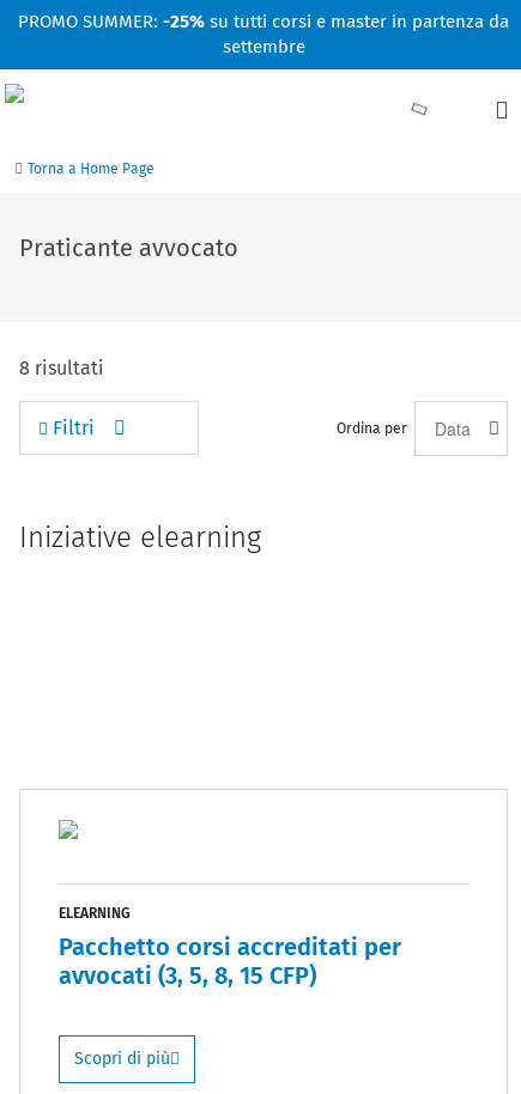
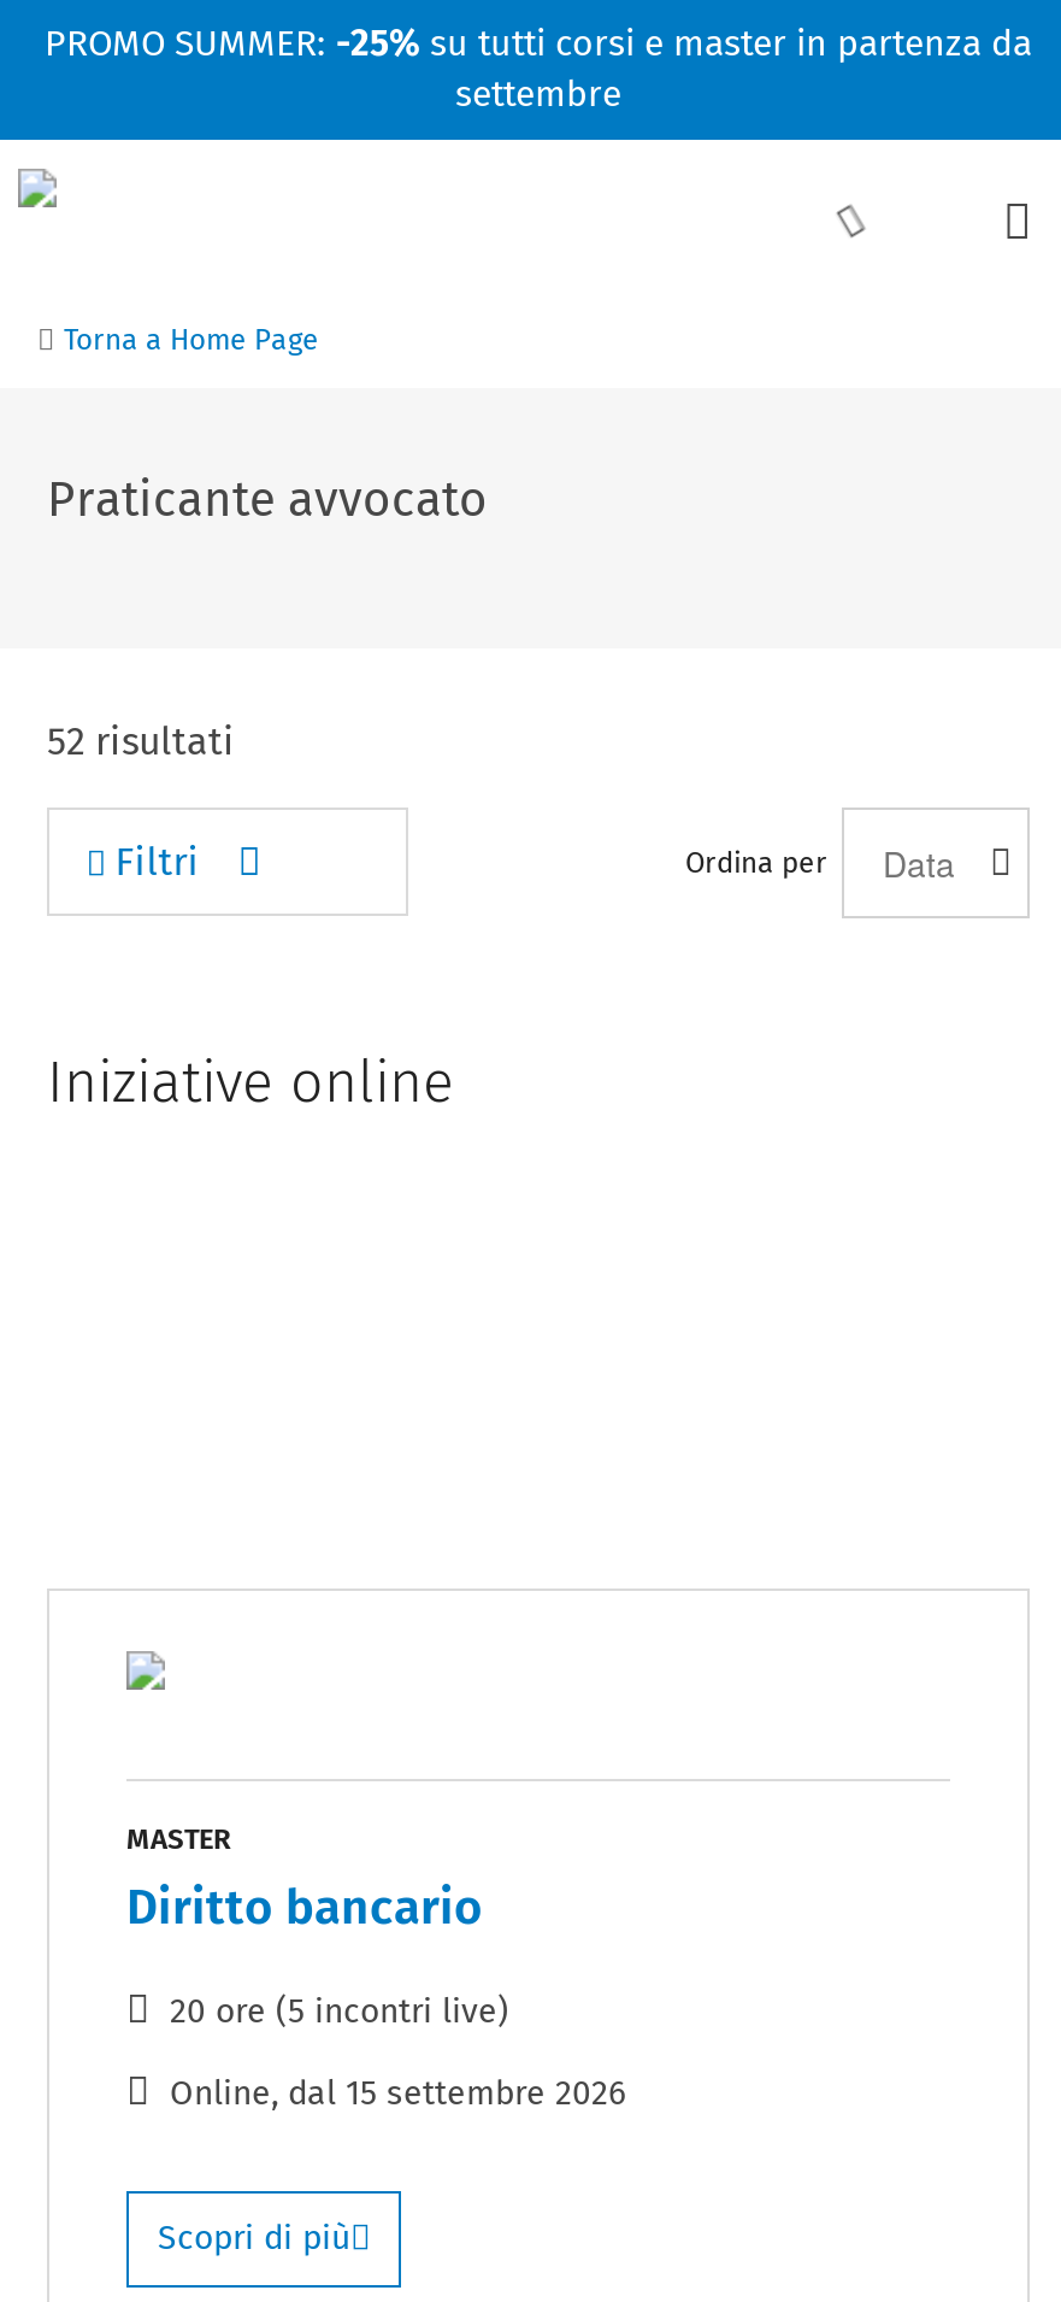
[19,357,104,379] 8 risultati -> [47,718,235,764] 52 risultati
[19,521,261,554] Iniziative elearning -> [47,1049,454,1116] Iniziative online
[59,905,401,990] ELEARNING | Pacchetto corsi accreditati per | avvocati (3, 5, 8, 15 CFP) -> [126,1822,625,2114] MASTER | Diritto bancario | 20 ore (5 incontri live) | Online, dal 15 settembre 2026

